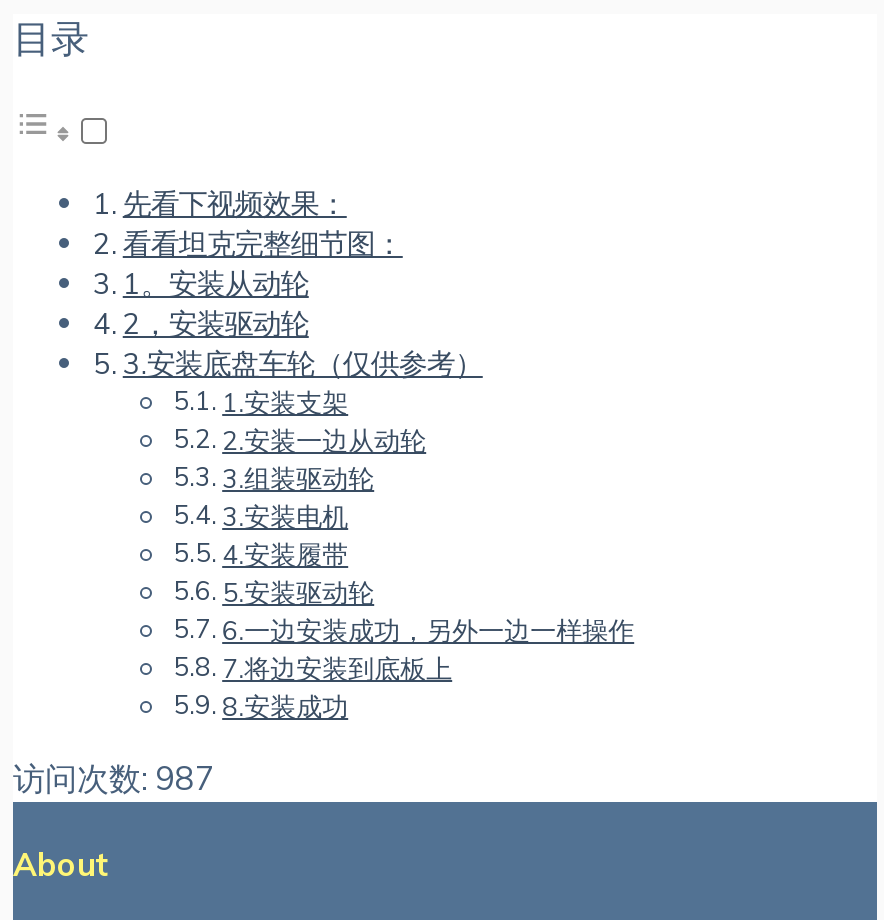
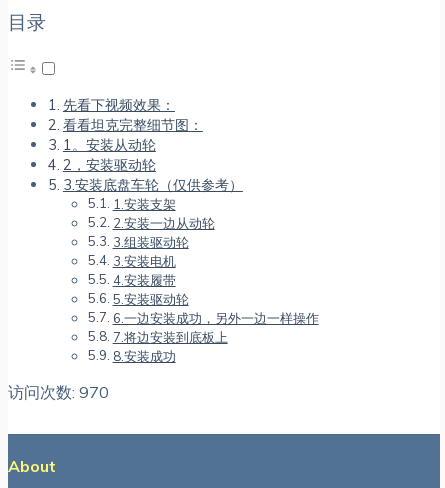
[13,758,215,798] 访问次数: 987 -> [8,382,109,402] 访问次数: 970

